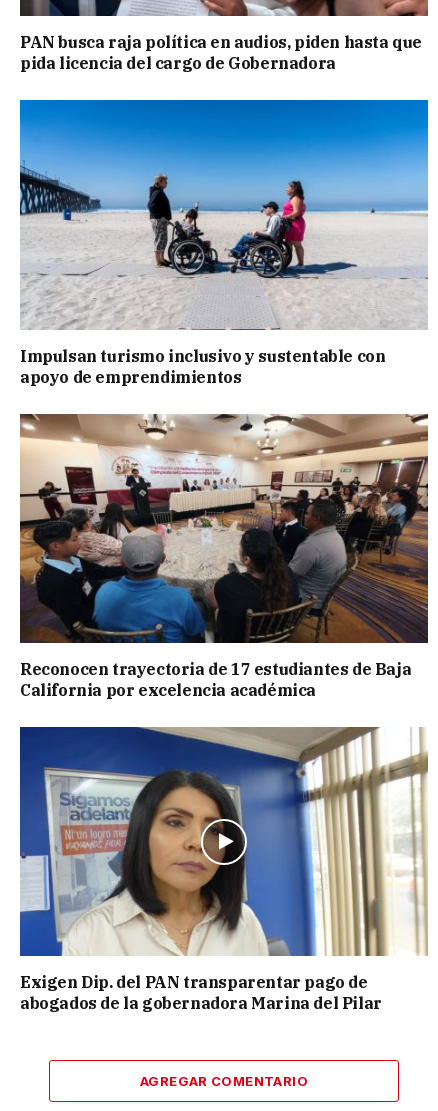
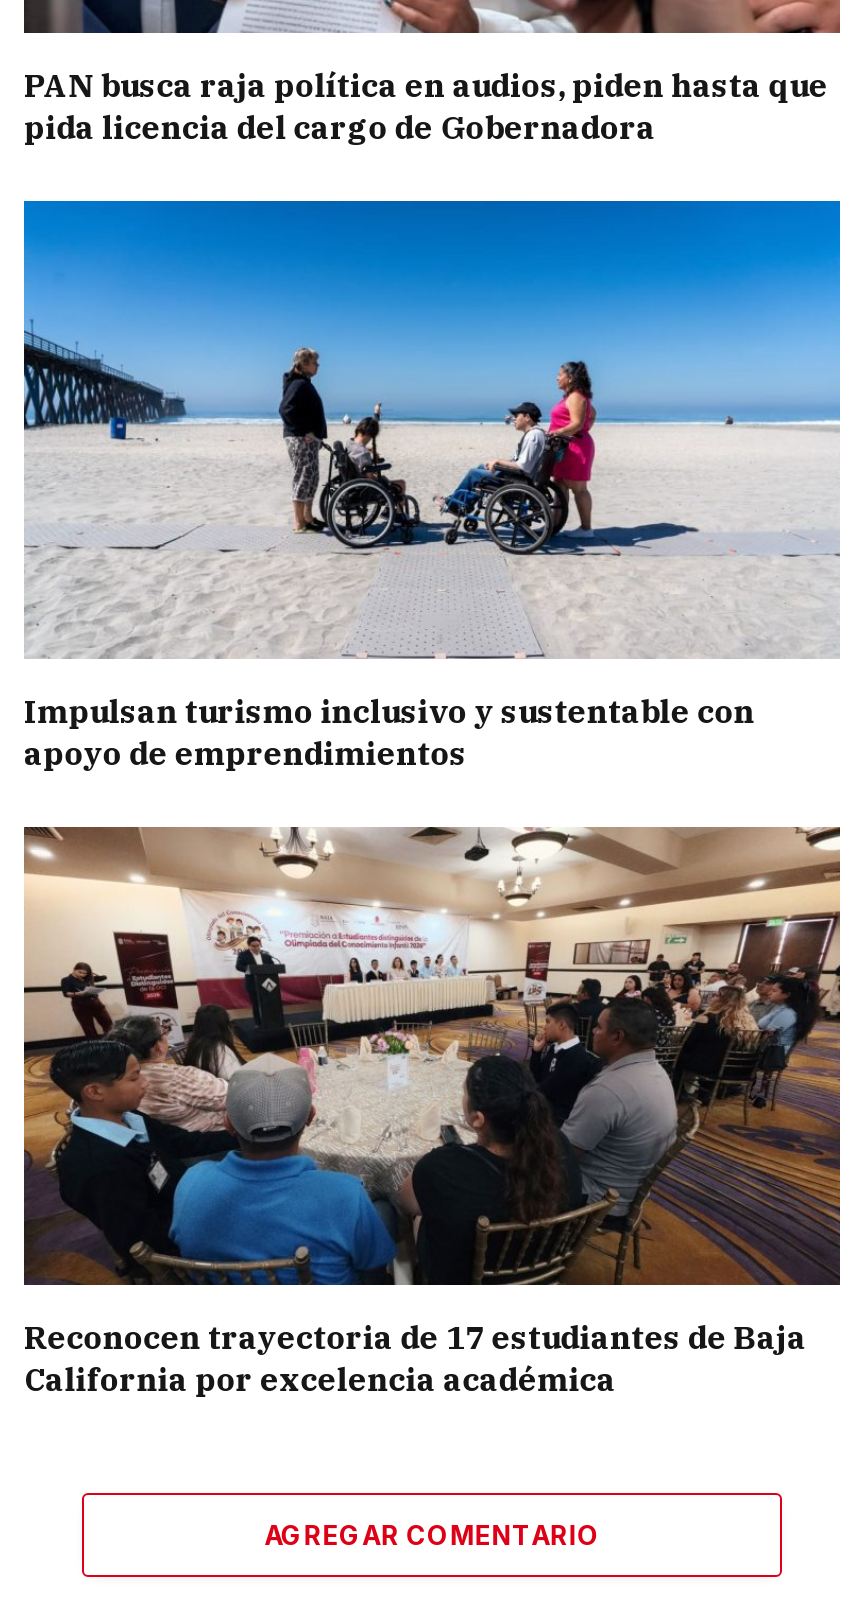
[19,726,428,1013] [image] | Exigen Dip. del PAN transparentar pago de | abogados de la gobernadora Marina del Pilar -> none

